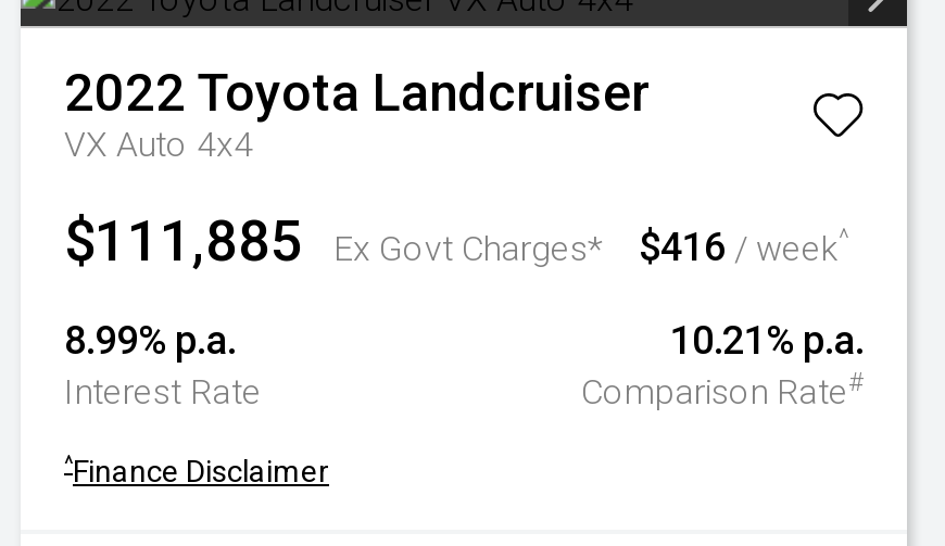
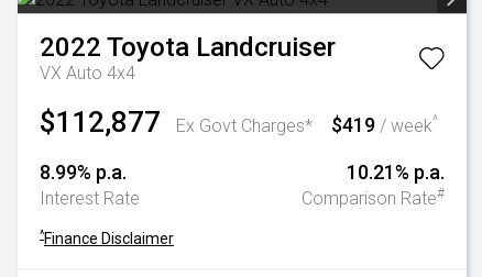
[64,208,303,274] $111,885 -> [40,106,161,138] $112,877
[639,224,849,269] $416 / week^ -> [331,113,437,136] $419 / week^

